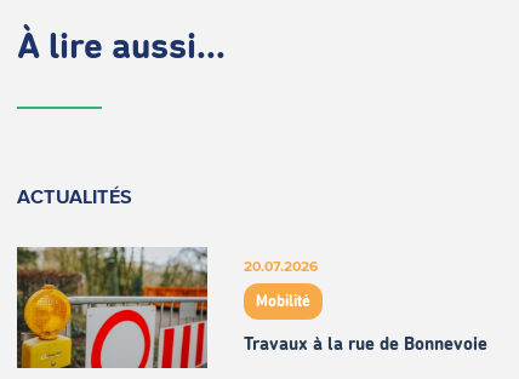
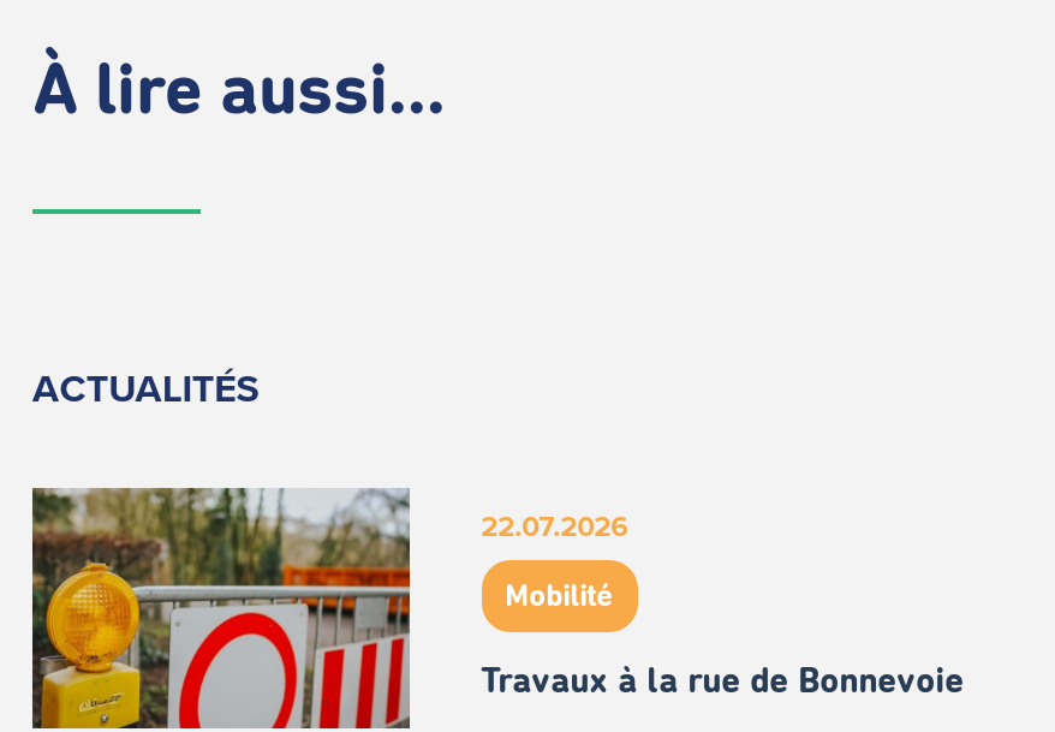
[243,258,317,274] 20.07.2026 -> [481,510,628,542] 22.07.2026

